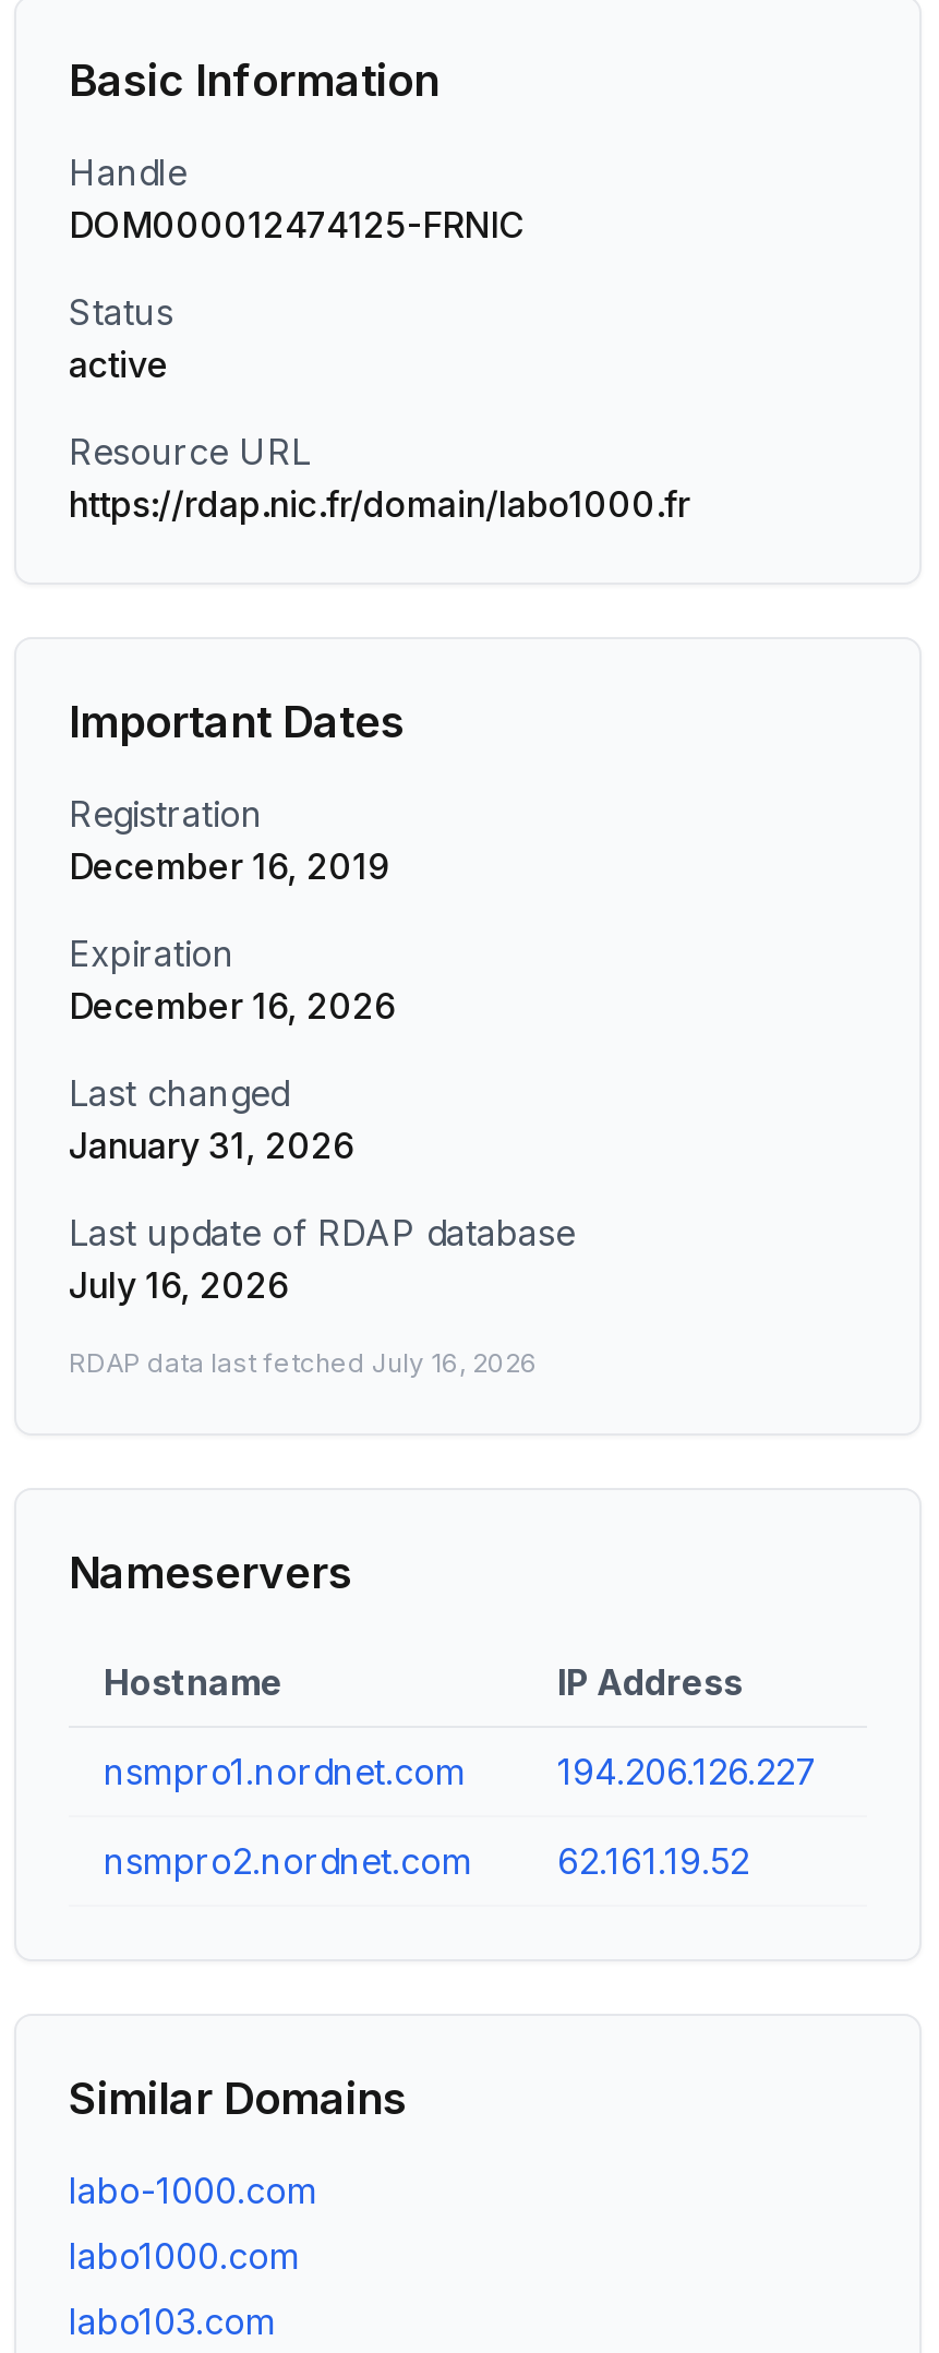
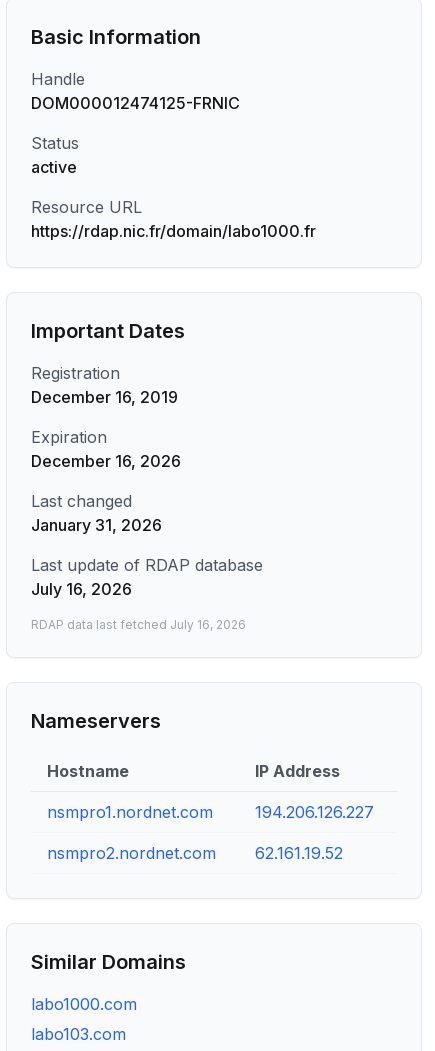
[69,2169,317,2212] labo-1000.com -> none

